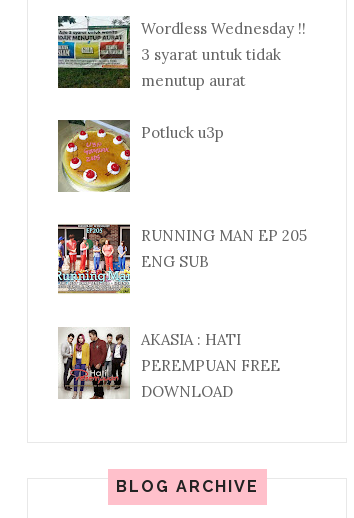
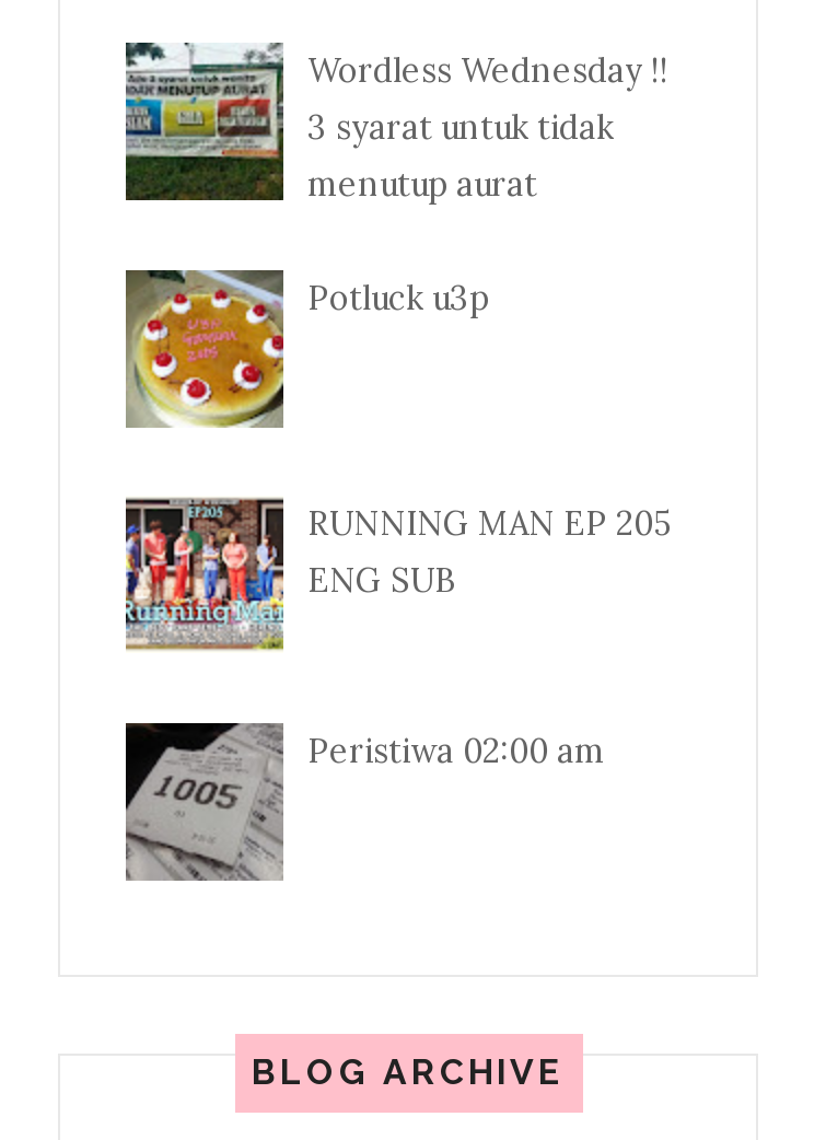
[58,327,280,400] [image] | AKASIA : HATI | PEREMPUAN FREE | DOWNLOAD -> [124,721,605,881] [image] | Peristiwa 02:00 am

